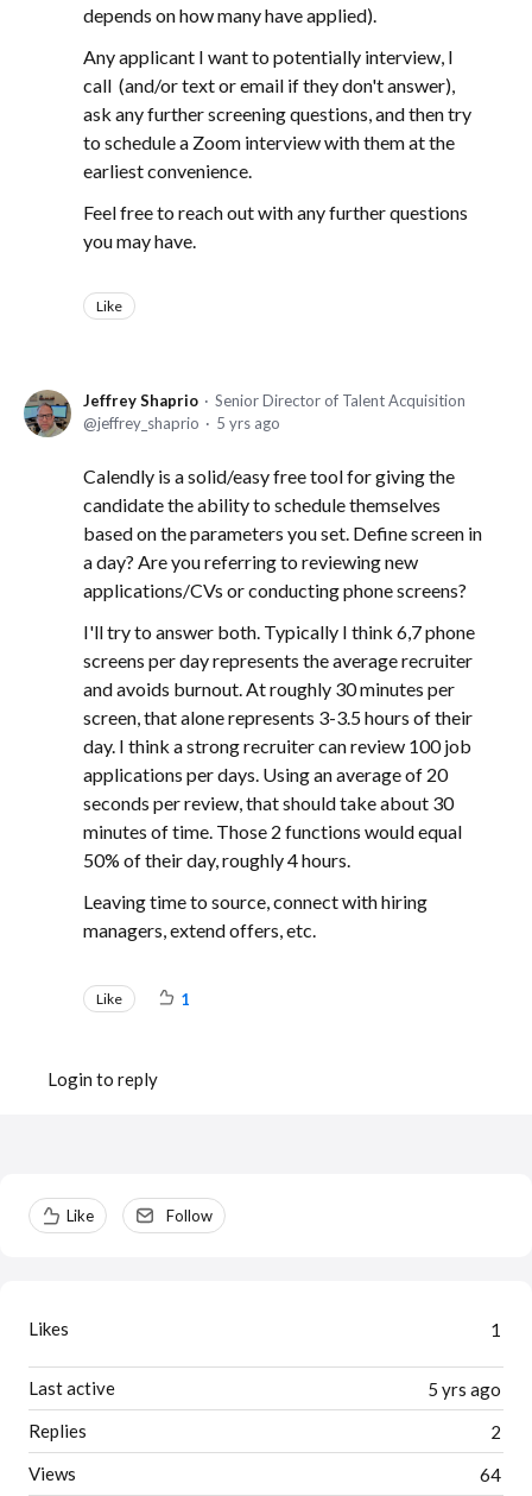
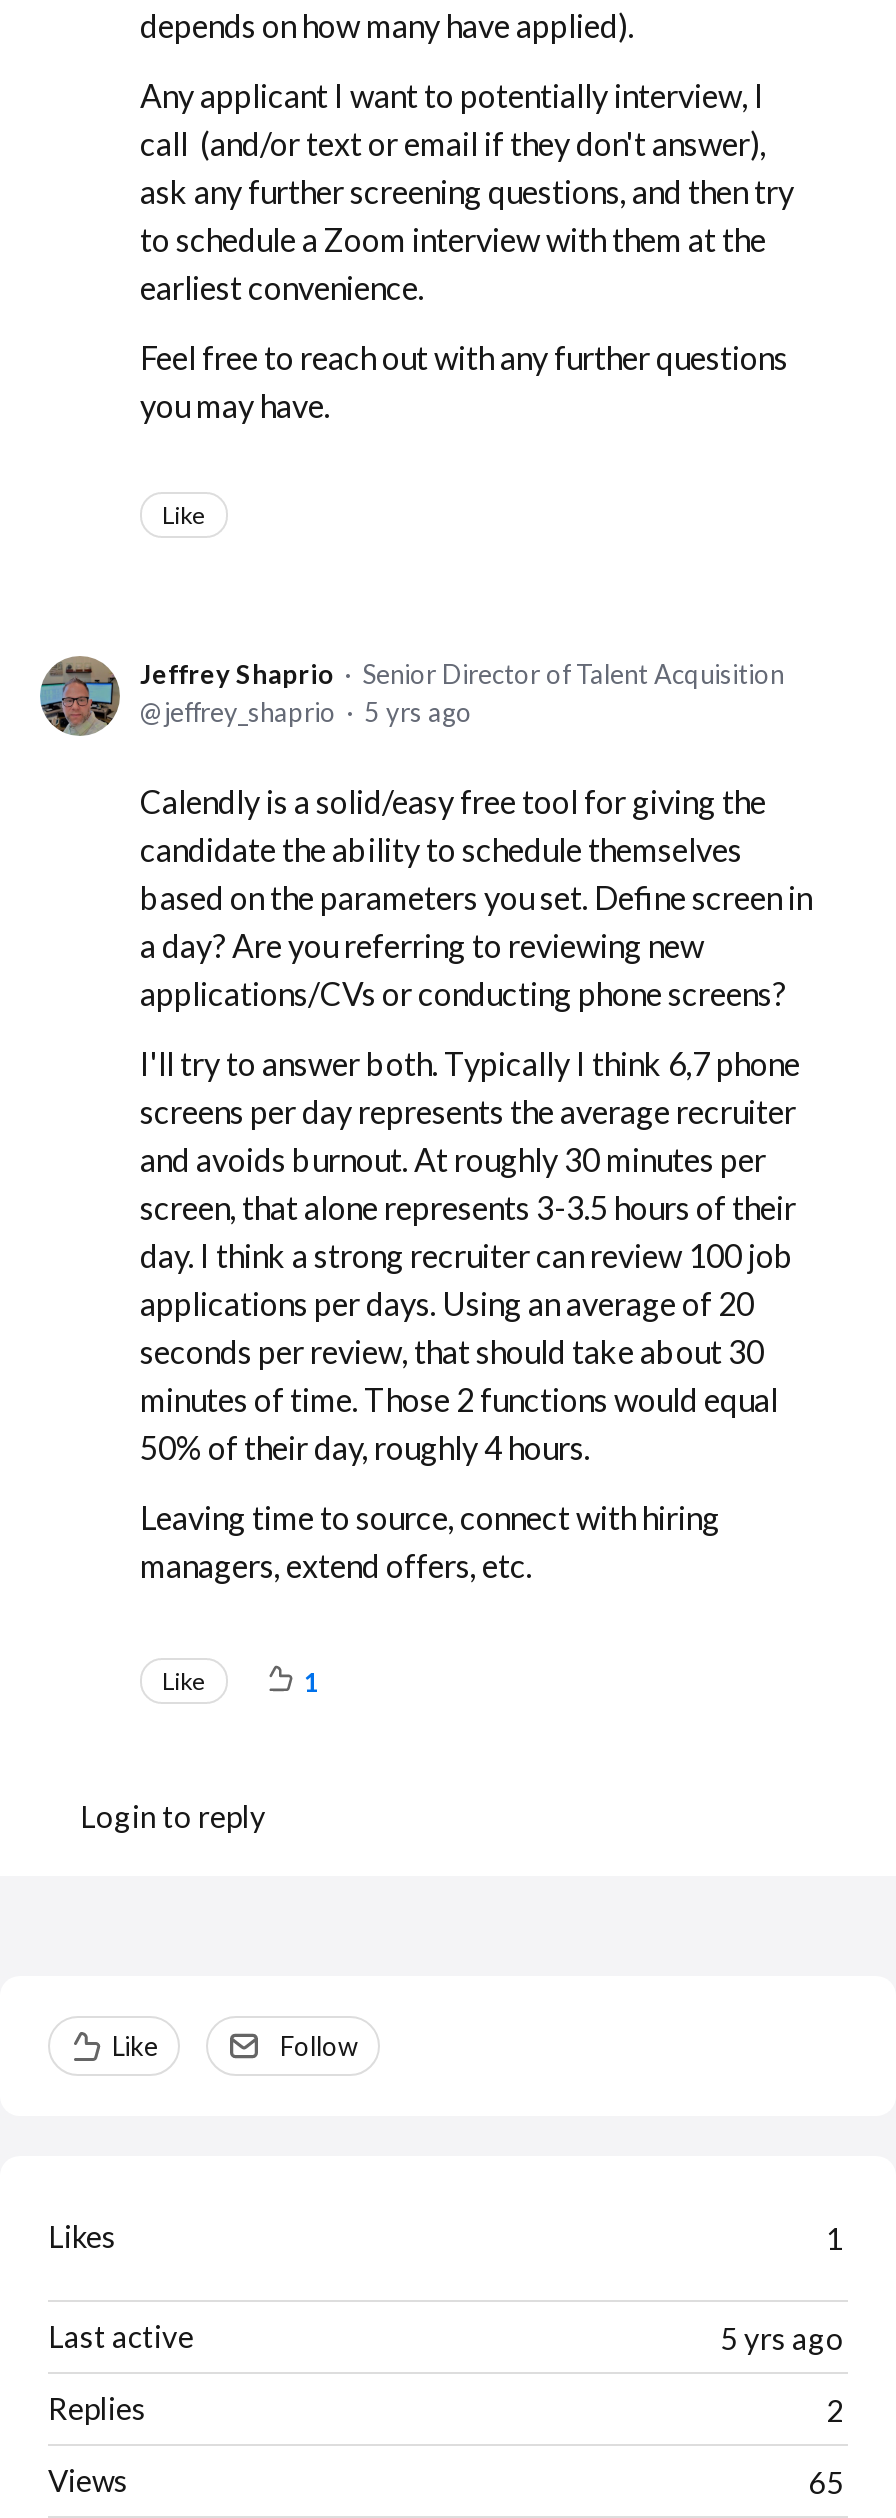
[480,1464,501,1485] 64 -> [808,2464,844,2500] 65

